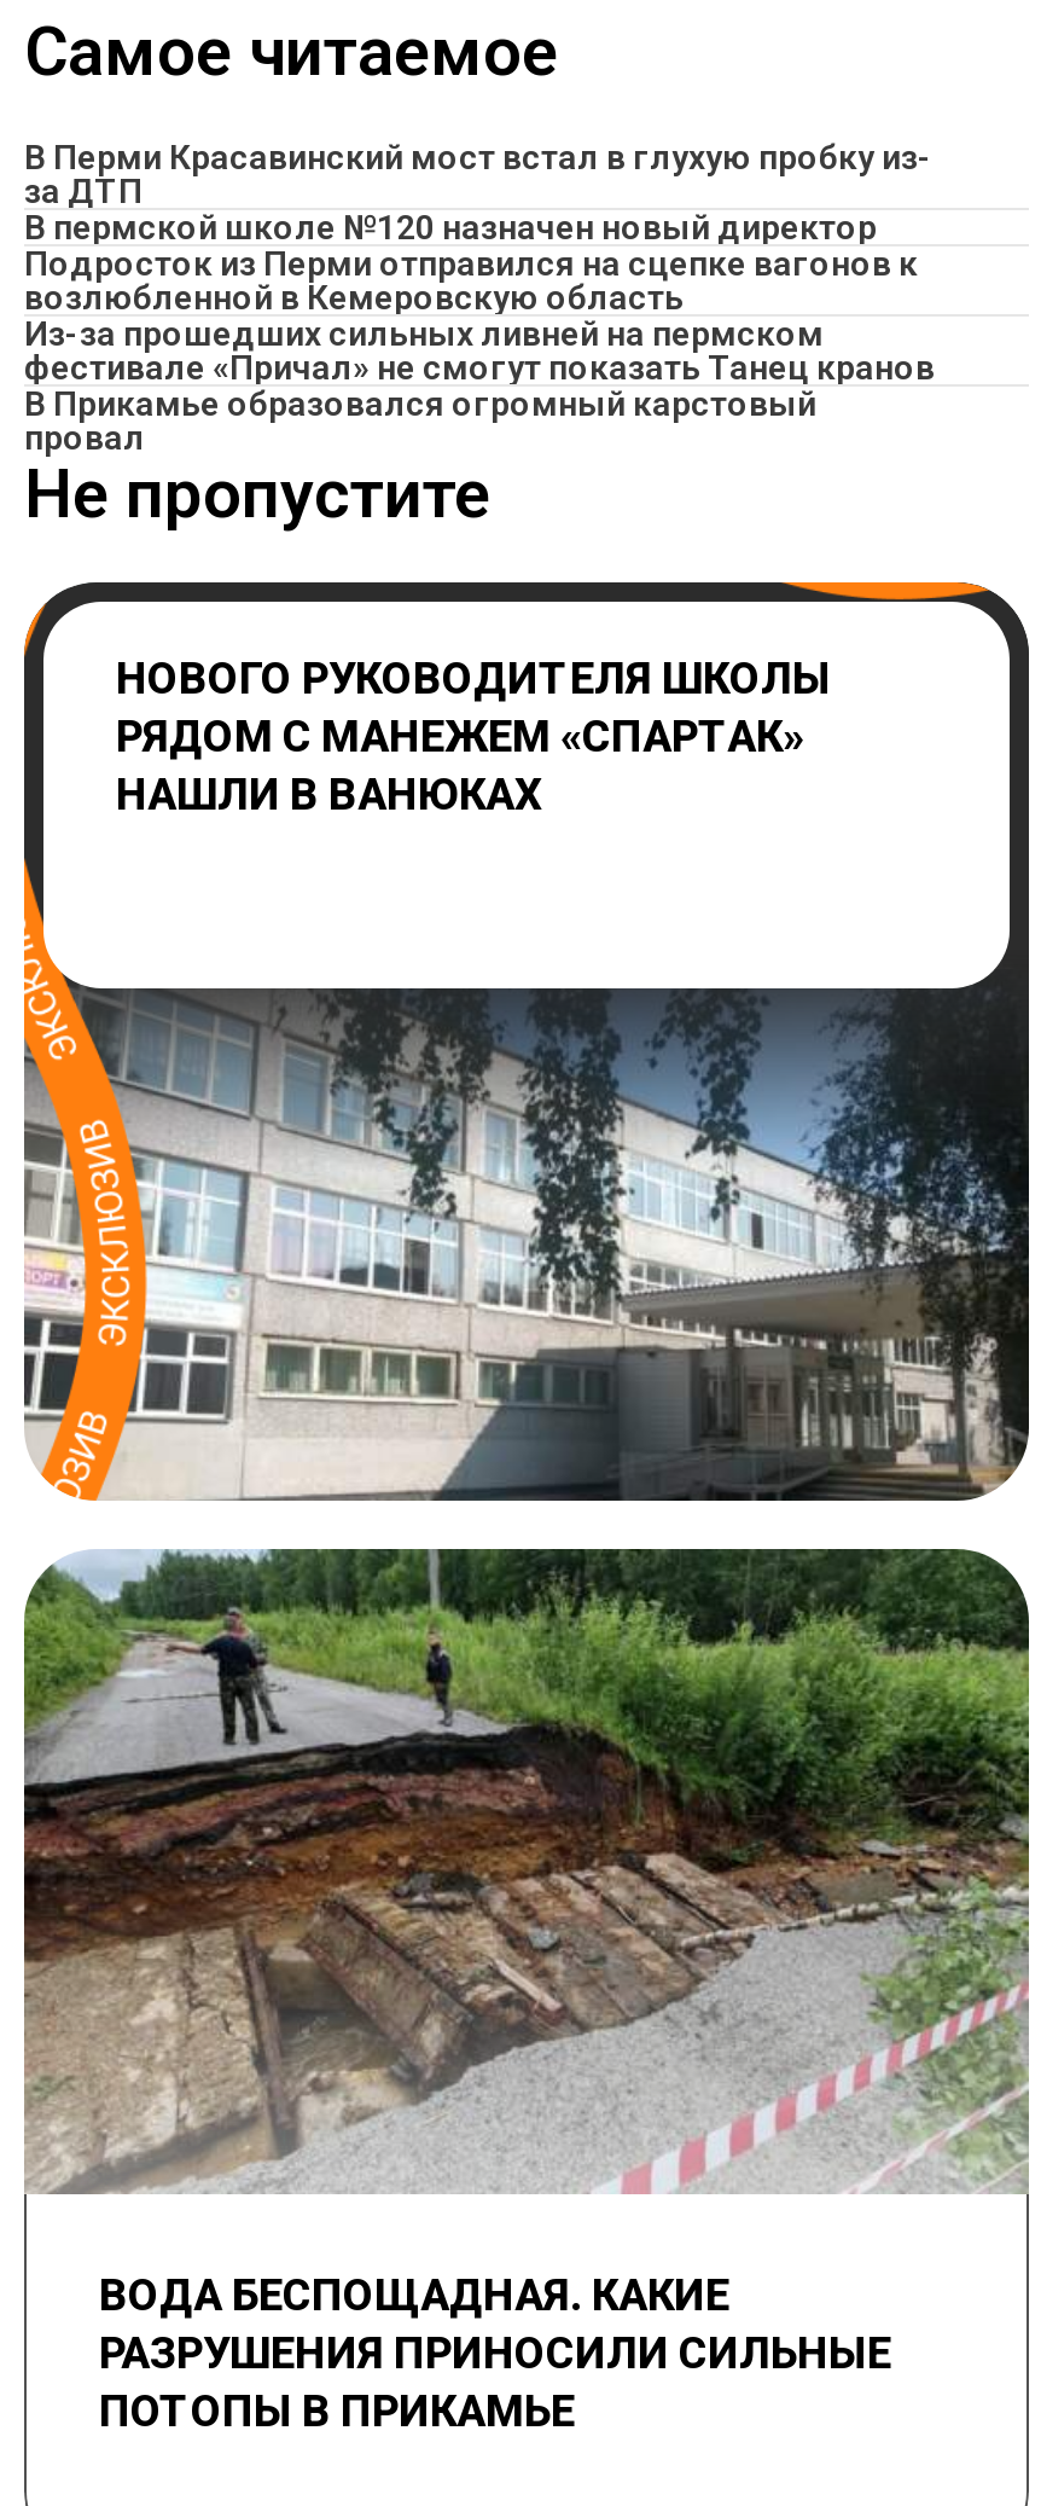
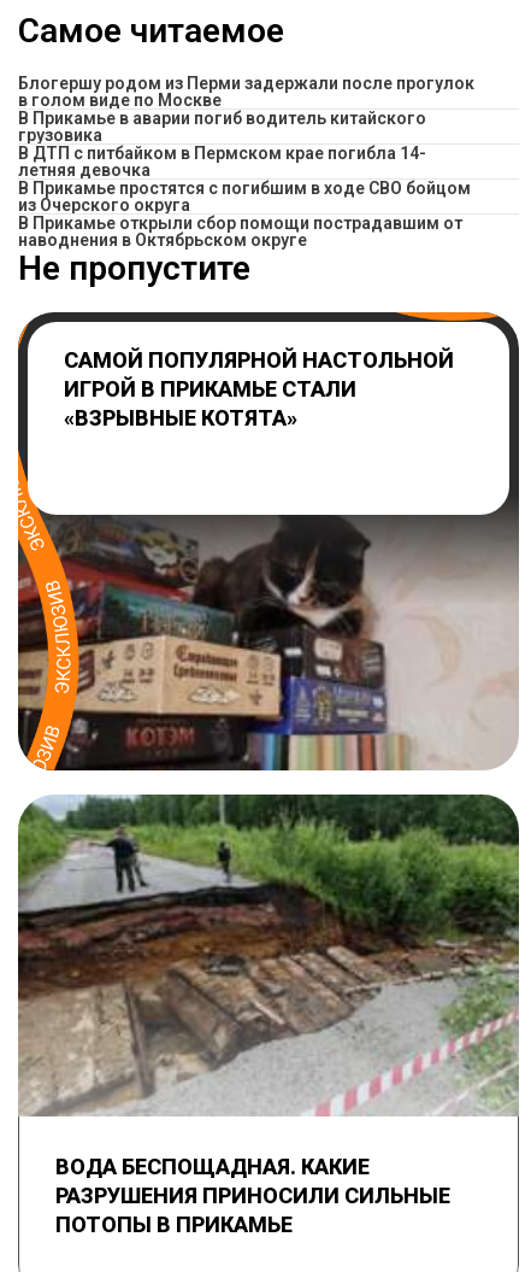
[24,139,935,458] В Перми Красавинский мост встал в глухую пробку из- | за ДТП | В пермской школе №120 назначен новый директор | Подросток из Перми отправился на сцепке вагонов к | возлюбленной в Кемеровскую область | Из-за прошедших сильных ливней на пермском | фестивале «Причал» не смогут показать Танец кранов | В Прикамье образовался огромный карстовый | провал -> [18,74,474,250] Блогершу родом из Перми задержали после прогулок | в голом виде по Москве | В Прикамье в аварии погиб водитель китайского | грузовика | В ДТП с питбайком в Пермском крае погибла 14- | летняя девочка | В Прикамье простятся с погибшим в ходе СВО бойцом | из Очерского округа | В Прикамье открыли сбор помощи пострадавшим от | наводнения в Октябрьском округе
[116,654,831,820] НОВОГО РУКОВОДИТЕЛЯ ШКОЛЫ | РЯДОМ С МАНЕЖЕМ «СПАРТАК» | НАШЛИ В ВАНЮКАХ -> [64,348,454,431] САМОЙ ПОПУЛЯРНОЙ НАСТОЛЬНОЙ | ИГРОЙ В ПРИКАМЬЕ СТАЛИ | «ВЗРЫВНЫЕ КОТЯТА»
[24,984,1031,1503] [image] -> [17,512,520,772] [image]

